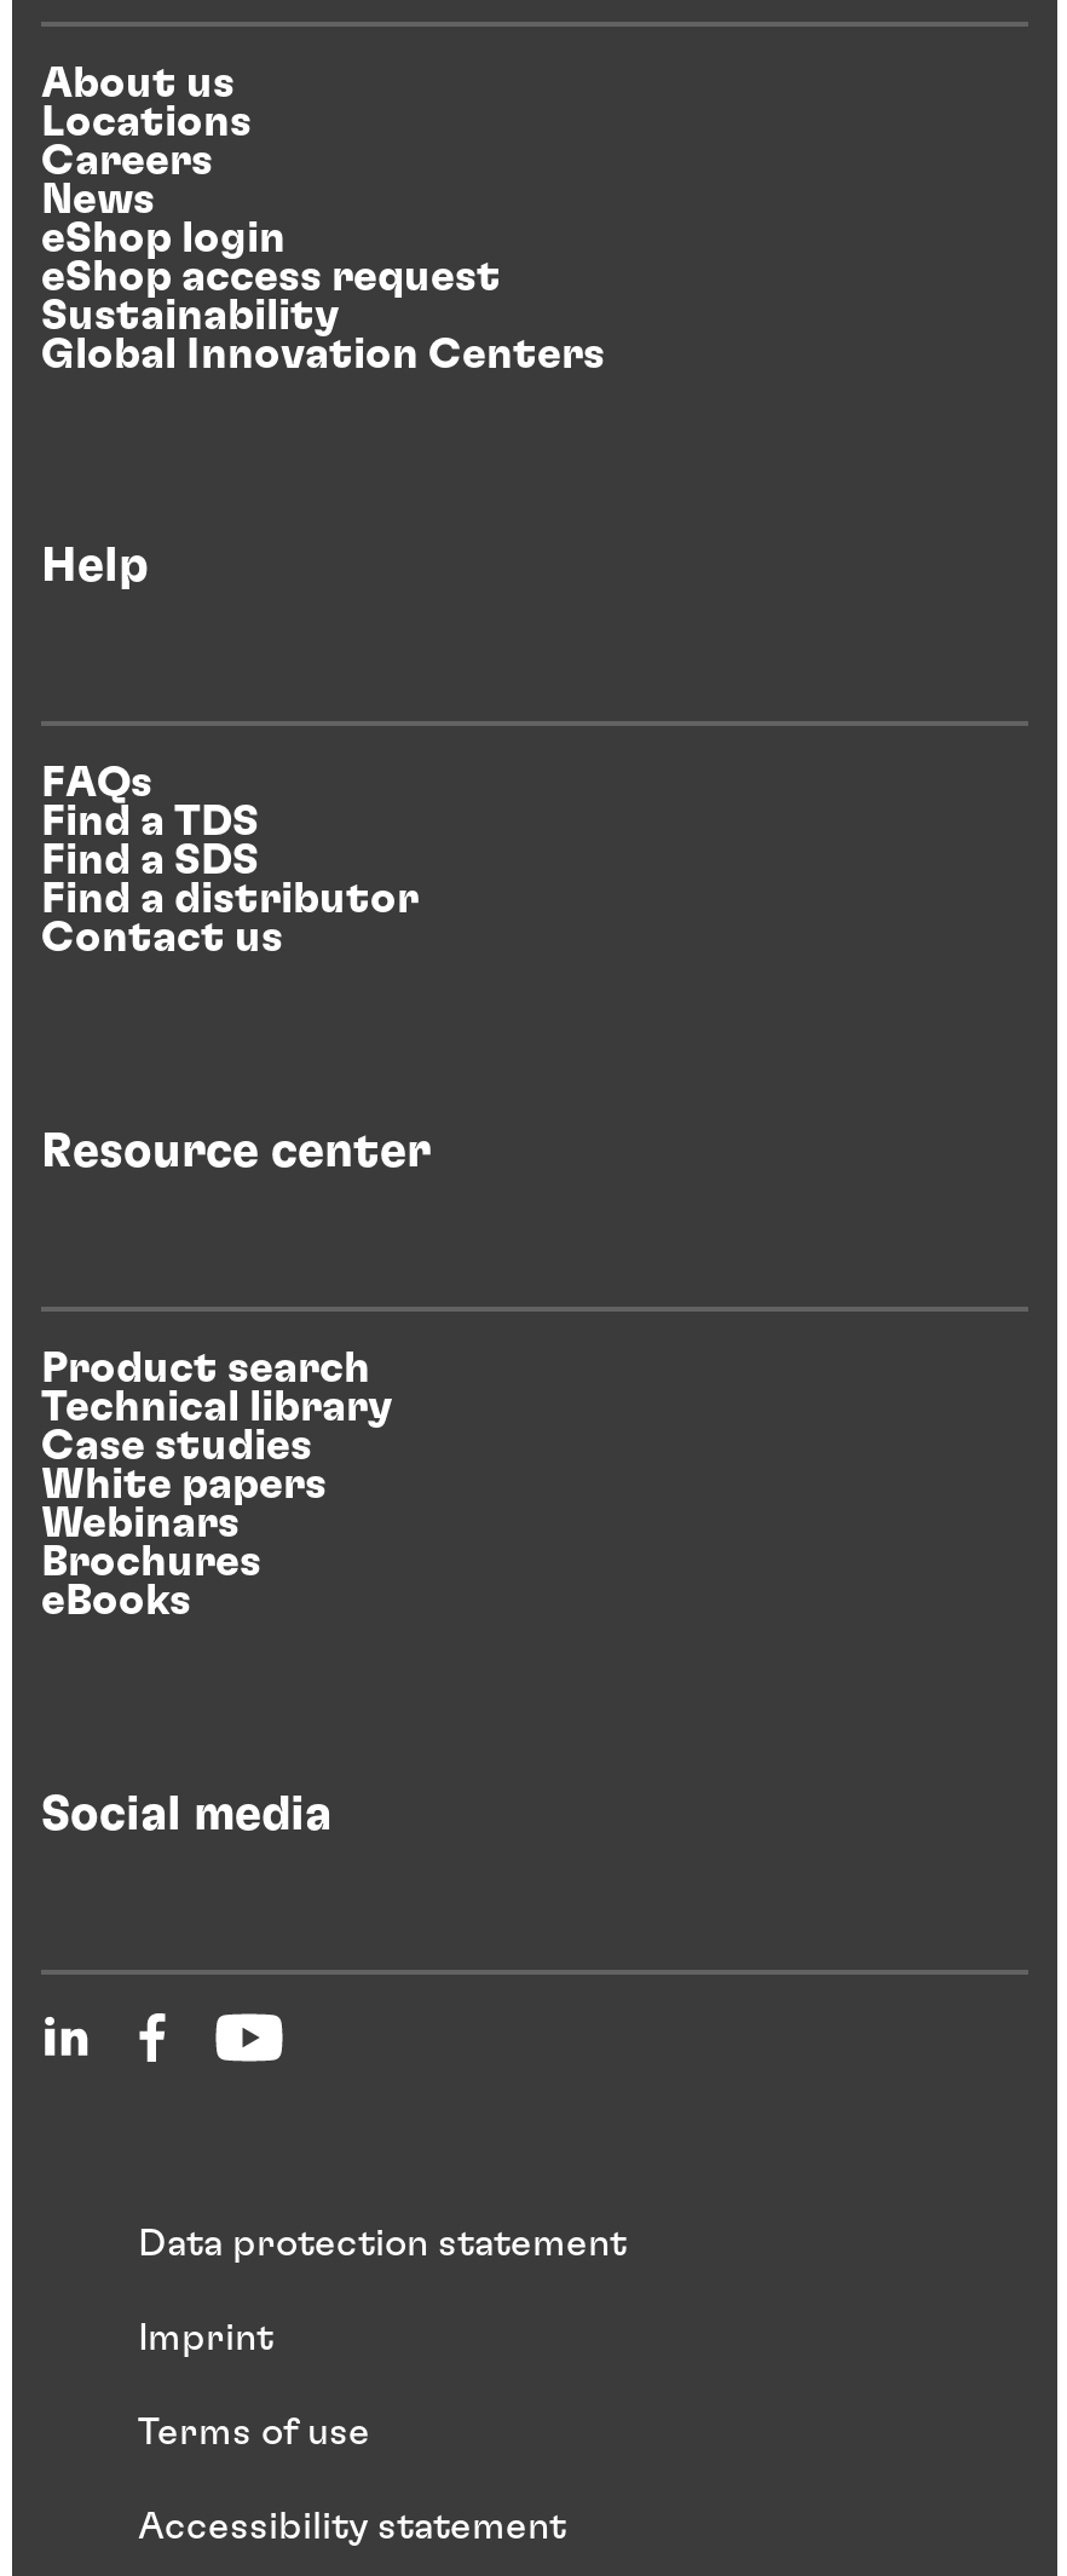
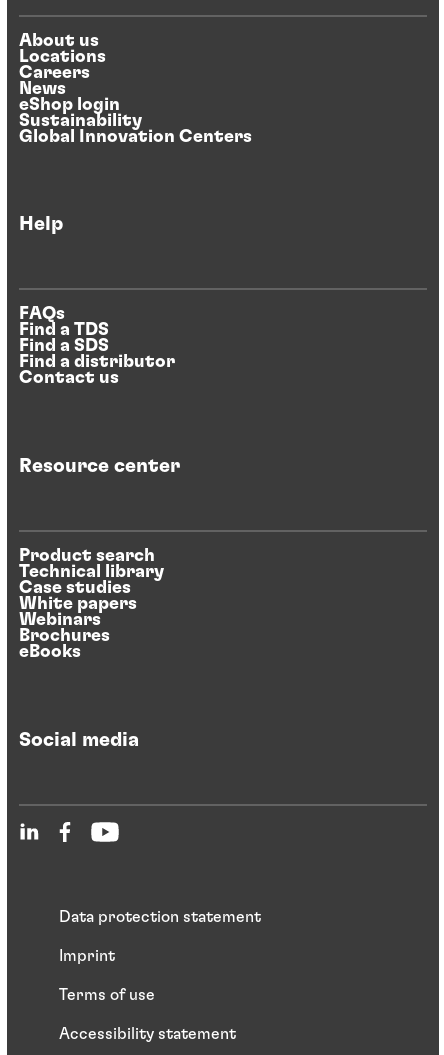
[41,256,501,299] eShop access request -> none

